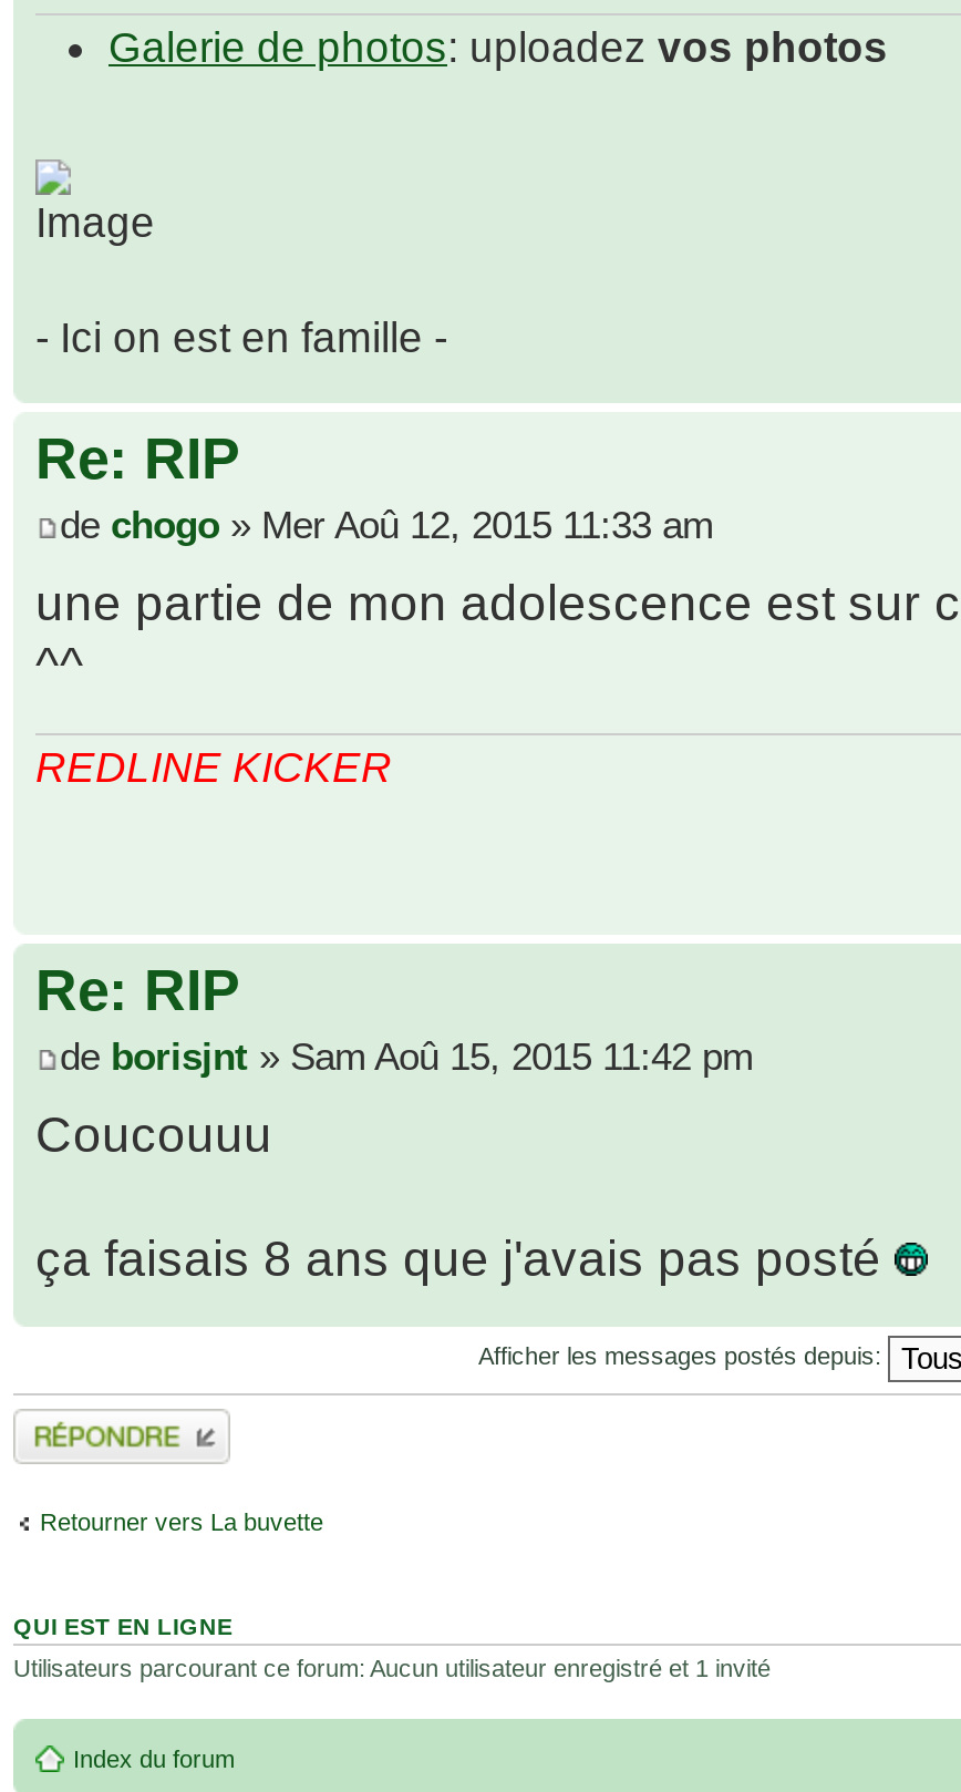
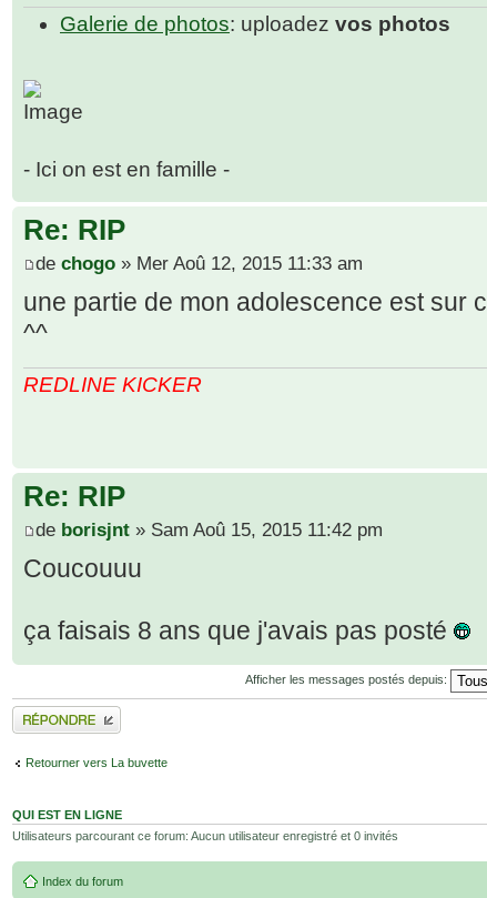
[13,1654,771,1680] Utilisateurs parcourant ce forum: Aucun utilisateur enregistré et 1 invité -> [12,829,398,842] Utilisateurs parcourant ce forum: Aucun utilisateur enregistré et 0 invités

